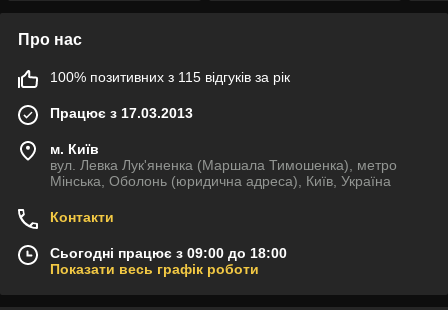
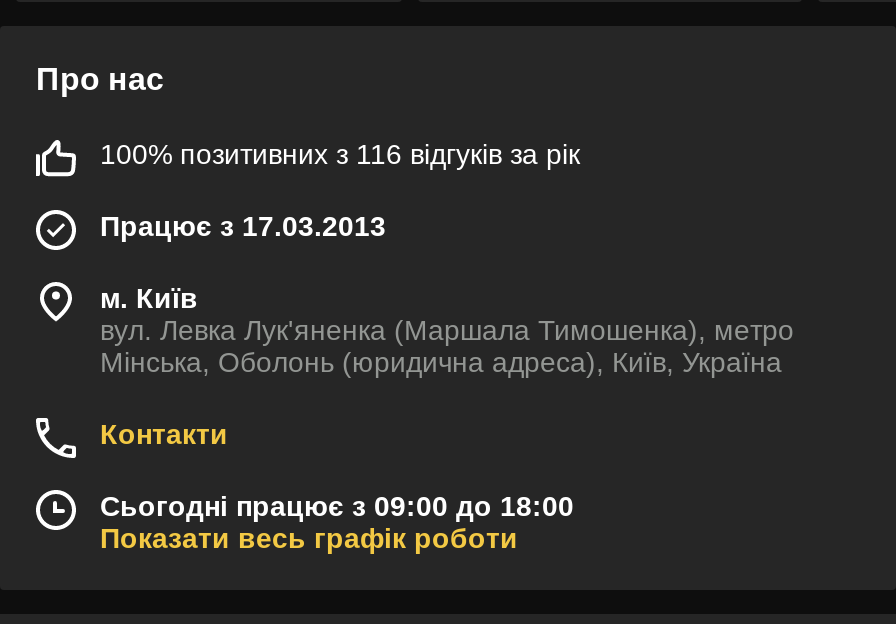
[50,69,290,85] 100% позитивних з 115 відгуків за рік -> [100,139,580,171] 100% позитивних з 116 відгуків за рік

